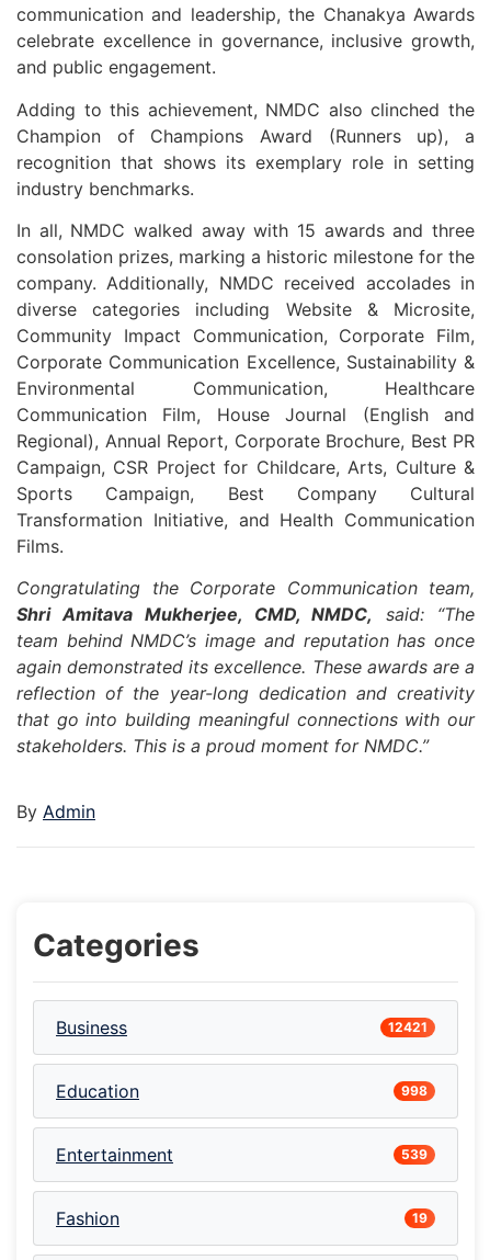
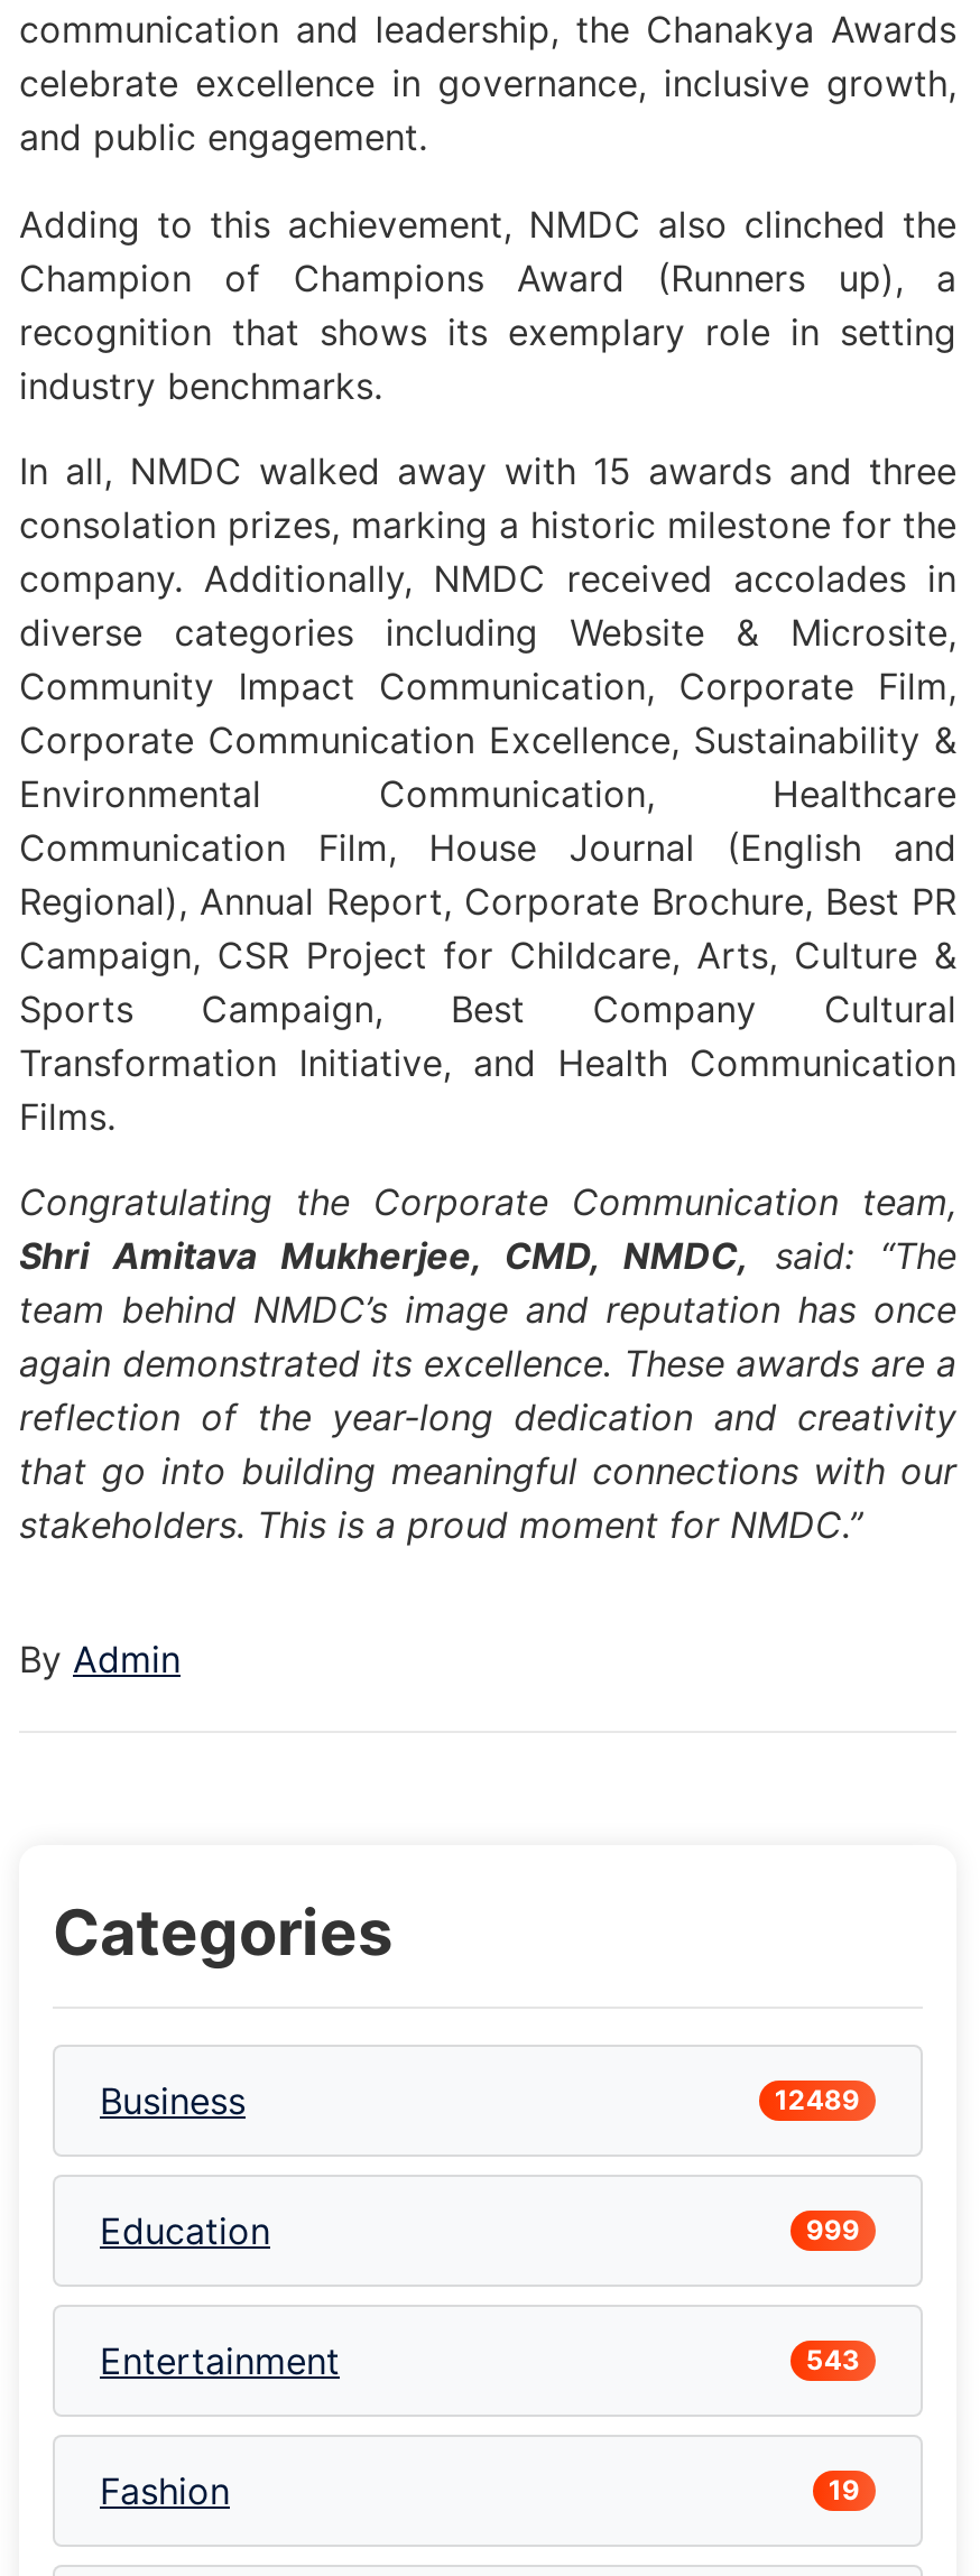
[388,1019,427,1036] 12421 -> [774,2083,860,2117] 12489
[401,1083,427,1099] 998 -> [806,2213,860,2247] 999
[401,1146,427,1163] 539 -> [806,2344,860,2377] 543

